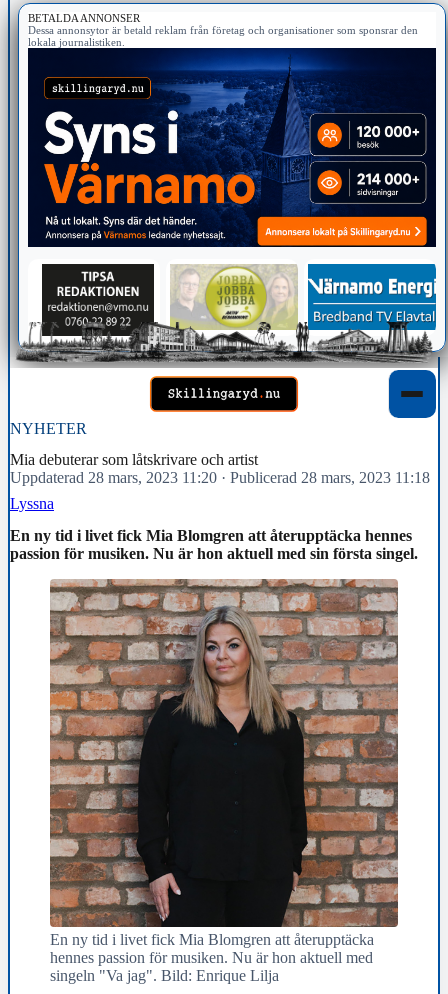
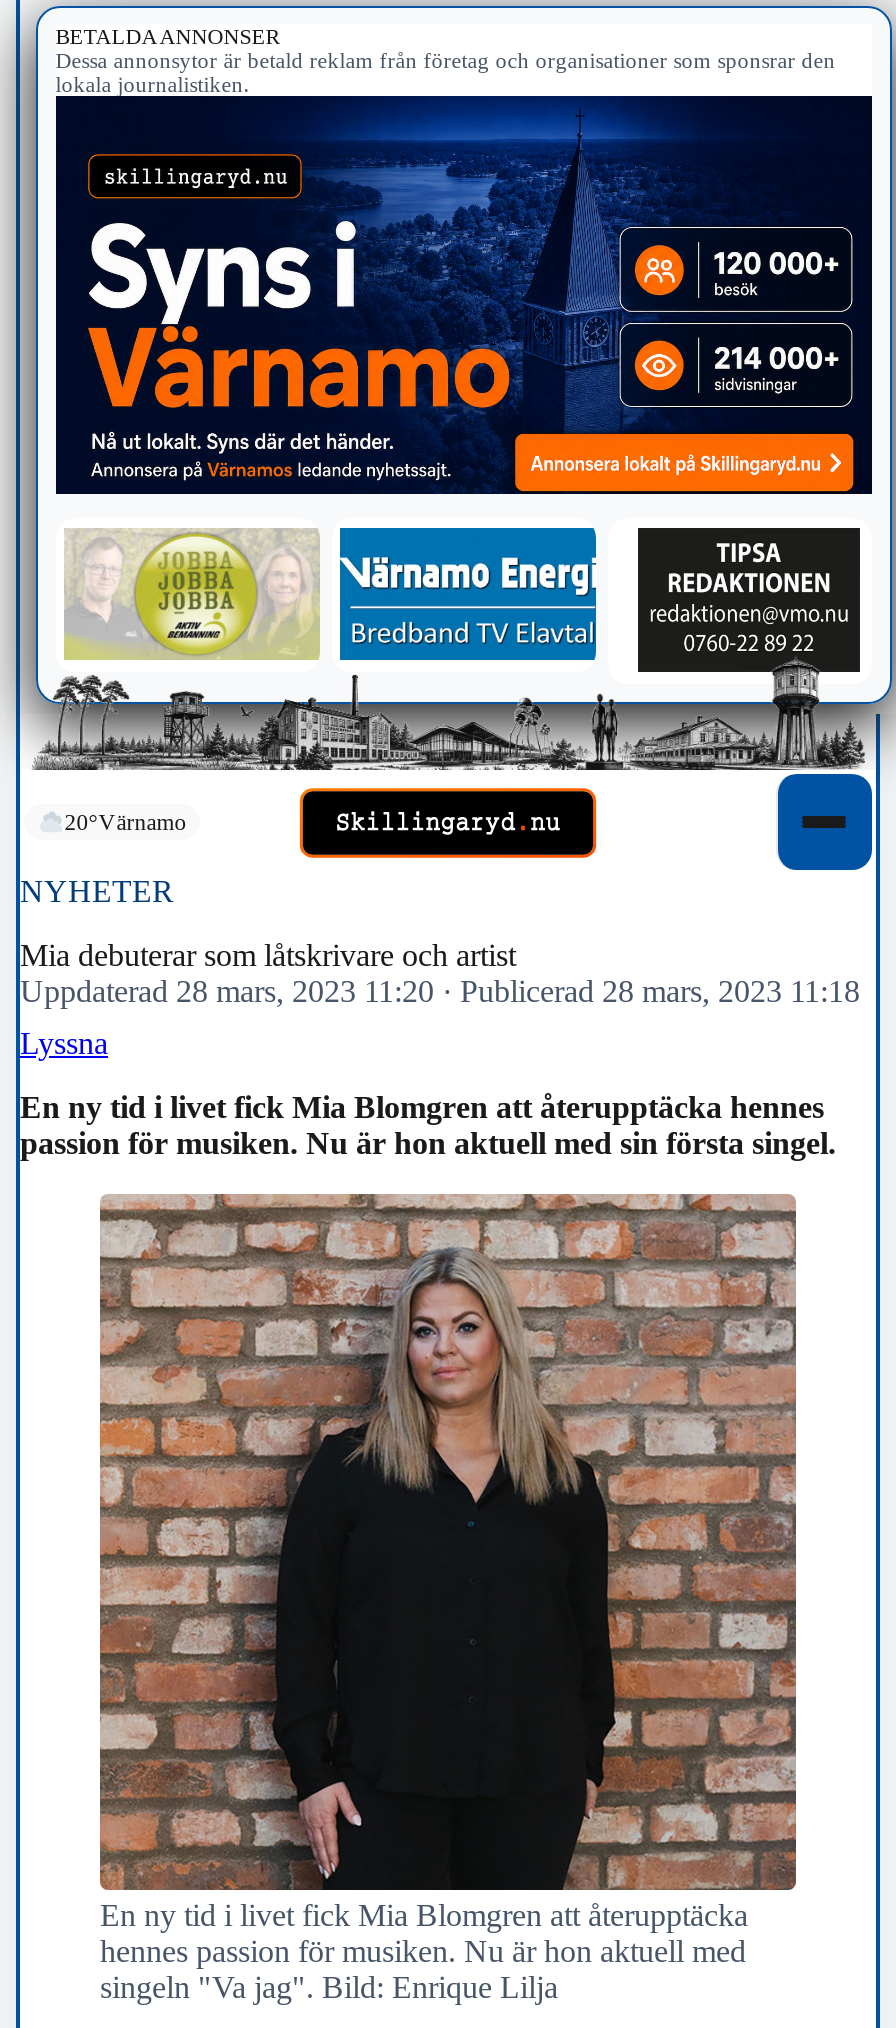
none -> [64,811,186,835] 20°Värnamo
[16,263,437,368] [image] -> [34,526,874,770] [image]

